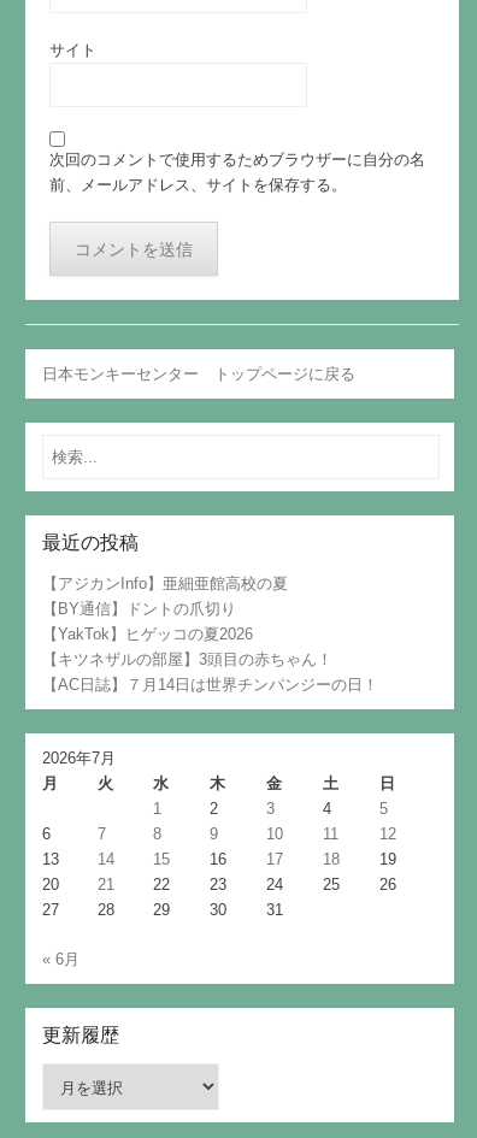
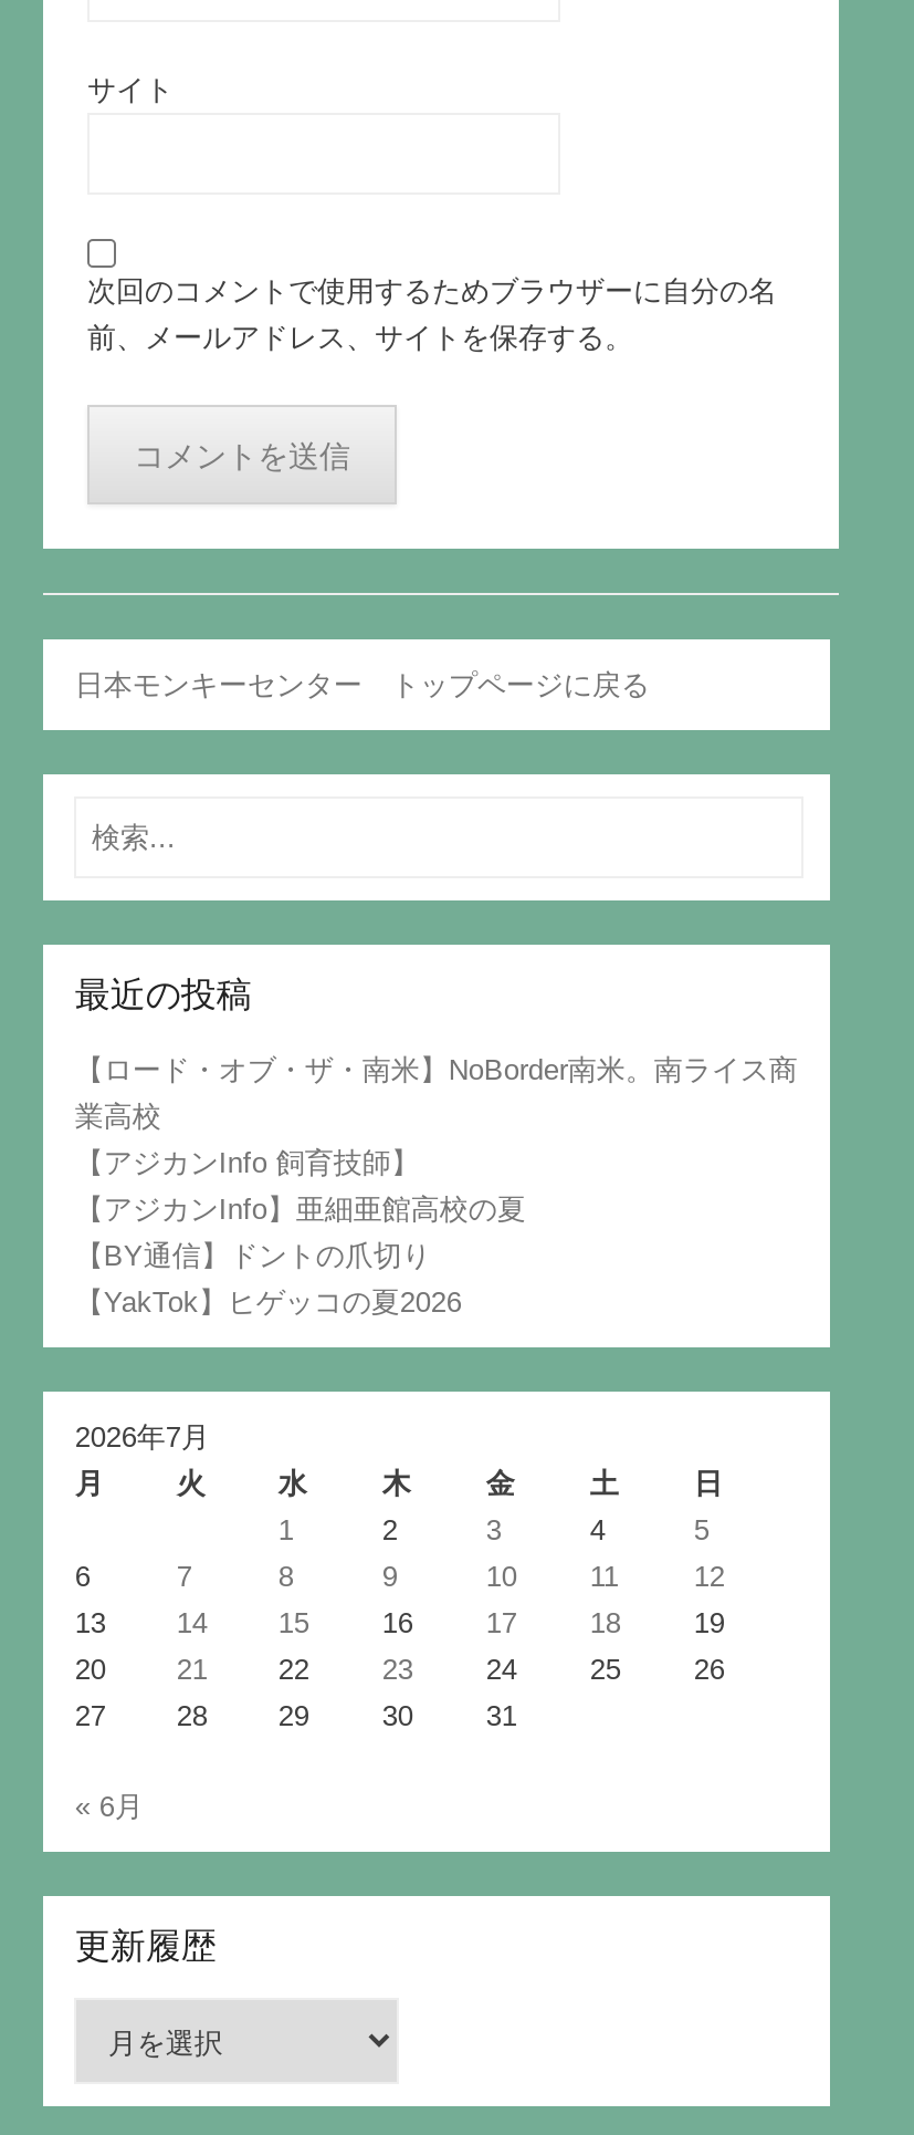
none -> [75,1053,798,1179] 【ロード・オブ・ザ・南米】NoBorder南米。南ライス商 | 業高校 | 【アジカンInfo 飼育技師】
moved [43,574,288,643] -> [75,1193,526,1319]: 【アジカンInfo】亜細亜館高校の夏 | 【BY通信】ドントの爪切り | 【YakTok】ヒゲッコの夏2026
[43,650,379,694] 【キツネザルの部屋】3頭目の赤ちゃん！ | 【AC日誌】７月14日は世界チンパンジーの日！ -> none

